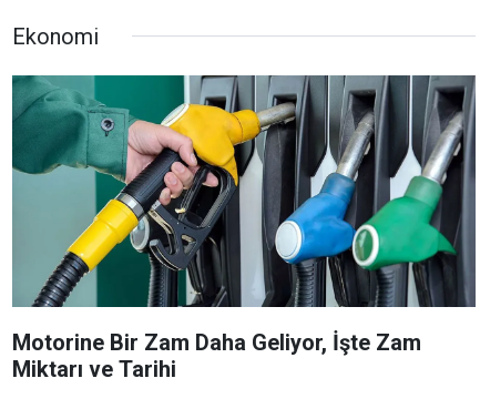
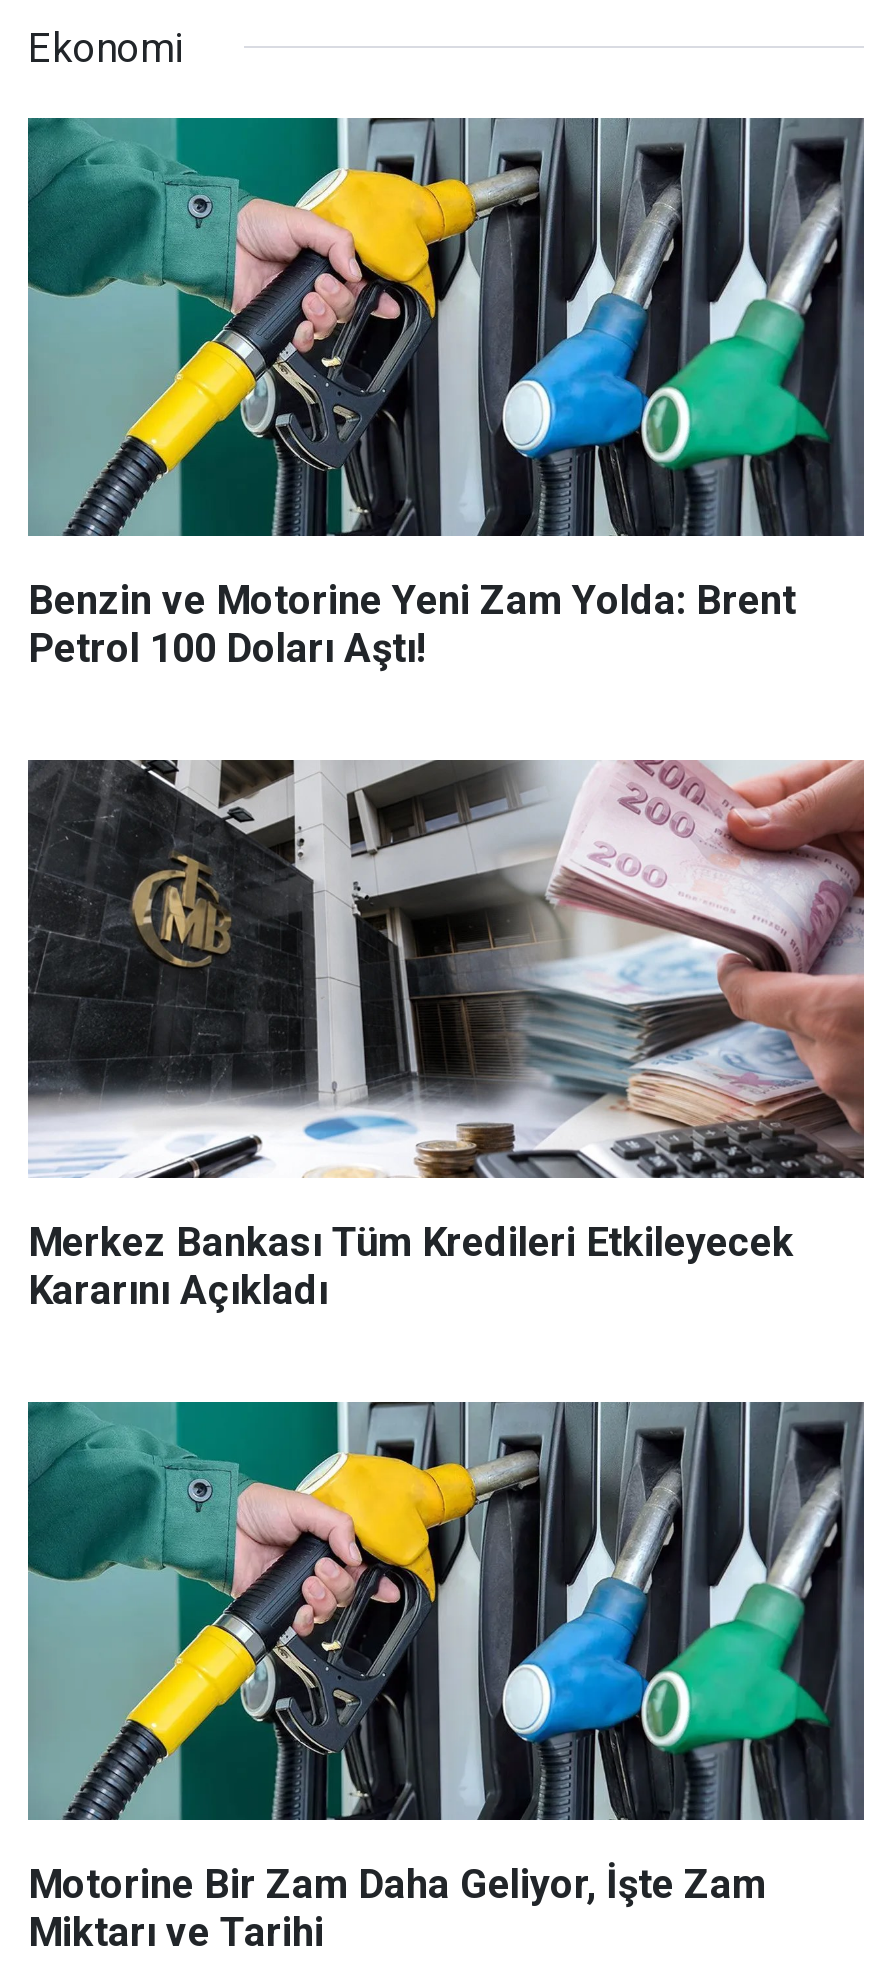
none -> [26,758,866,1313] [image] | Merkez Bankası Tüm Kredileri Etkileyecek | Kararını Açıkladı
none -> [28,575,796,671] Benzin ve Motorine Yeni Zam Yolda: Brent | Petrol 100 Doları Aştı!

